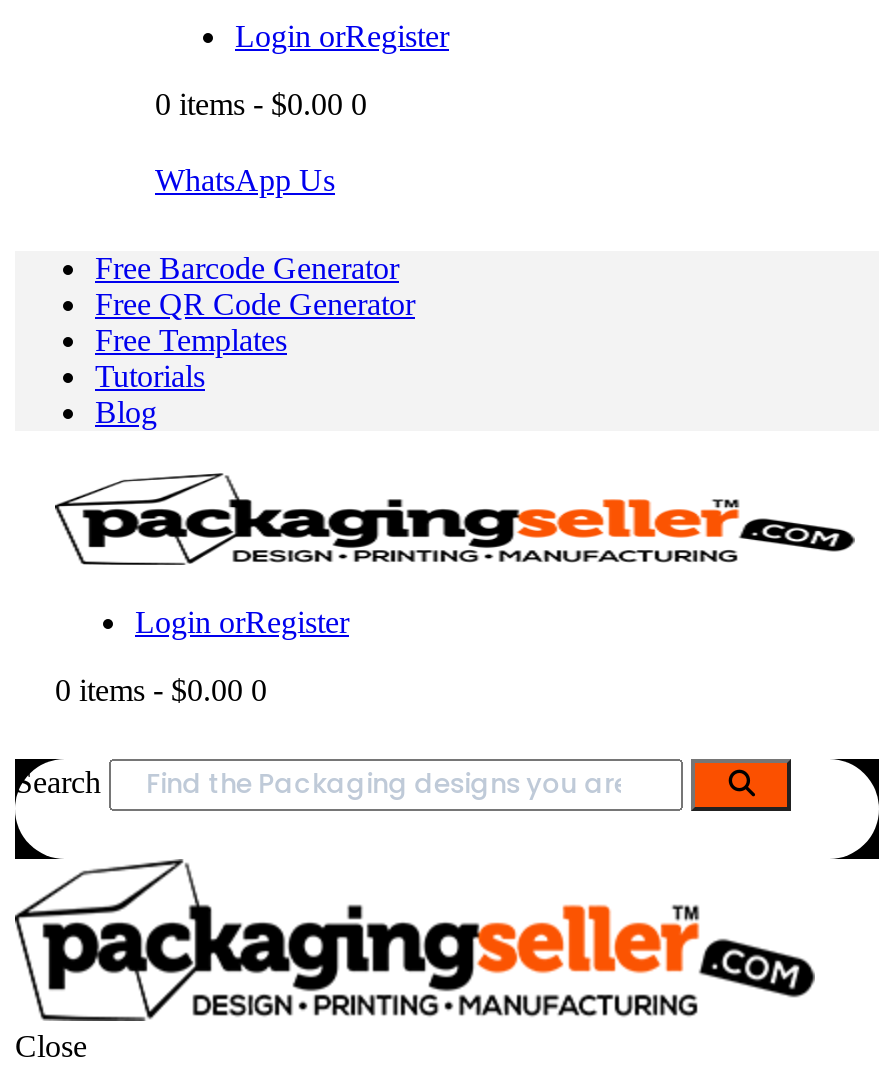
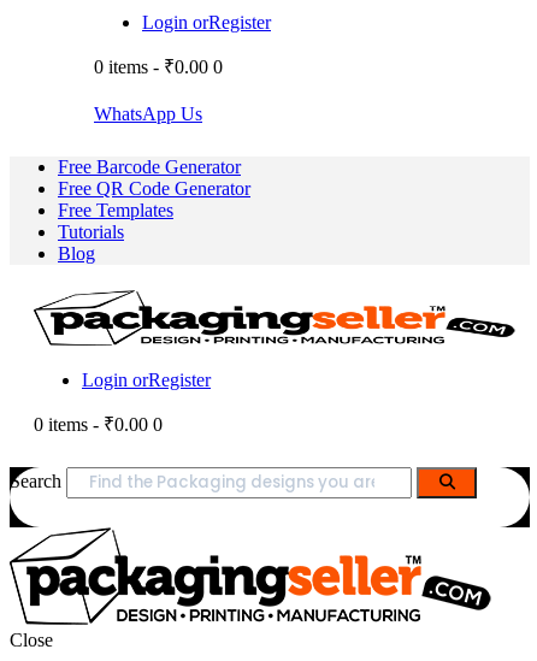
[155,87,367,121] 0 items - $0.00 0 -> [94,57,223,77] 0 items - ₹0.00 0
[55,673,267,707] 0 items - $0.00 0 -> [34,414,163,435] 0 items - ₹0.00 0

